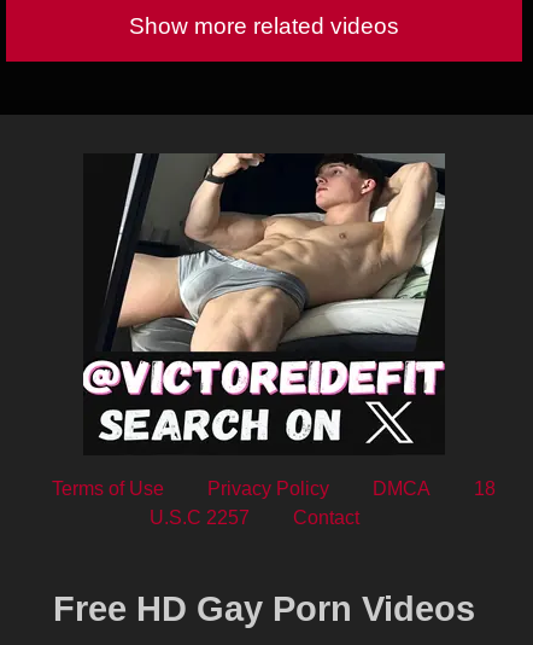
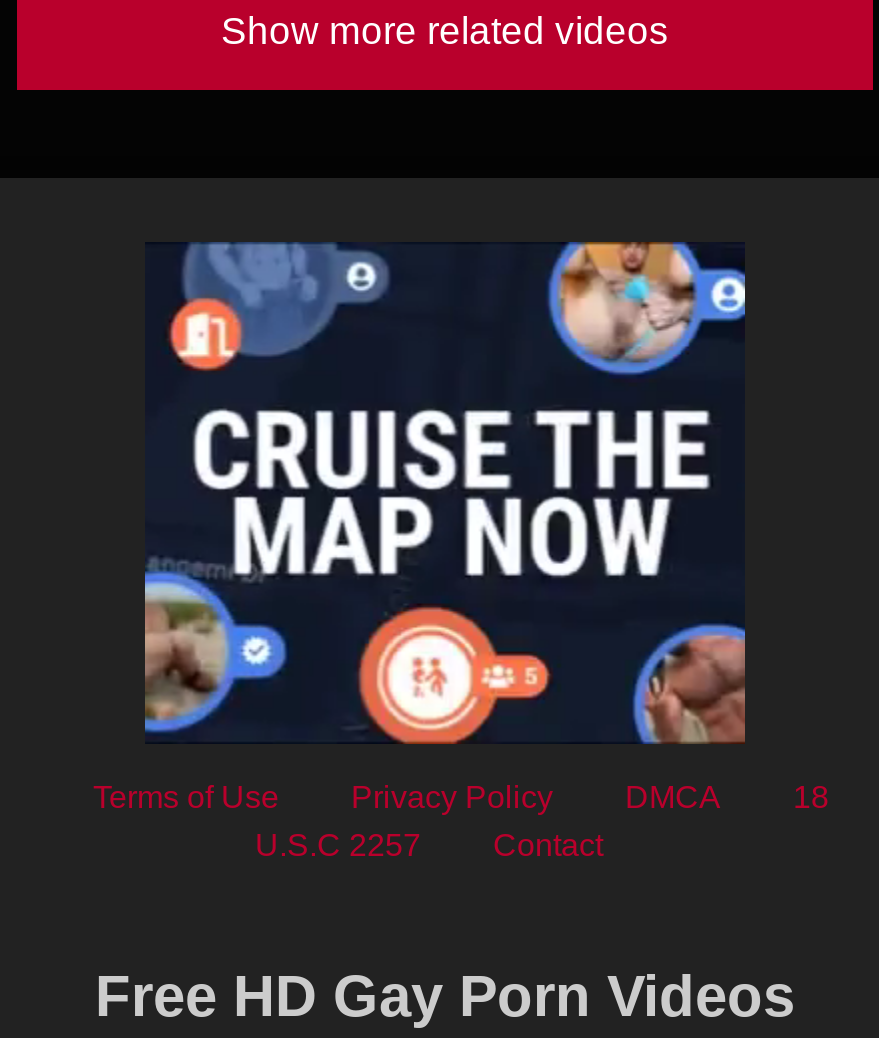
[82,152,446,457] [image] -> [143,240,747,746] [image]

